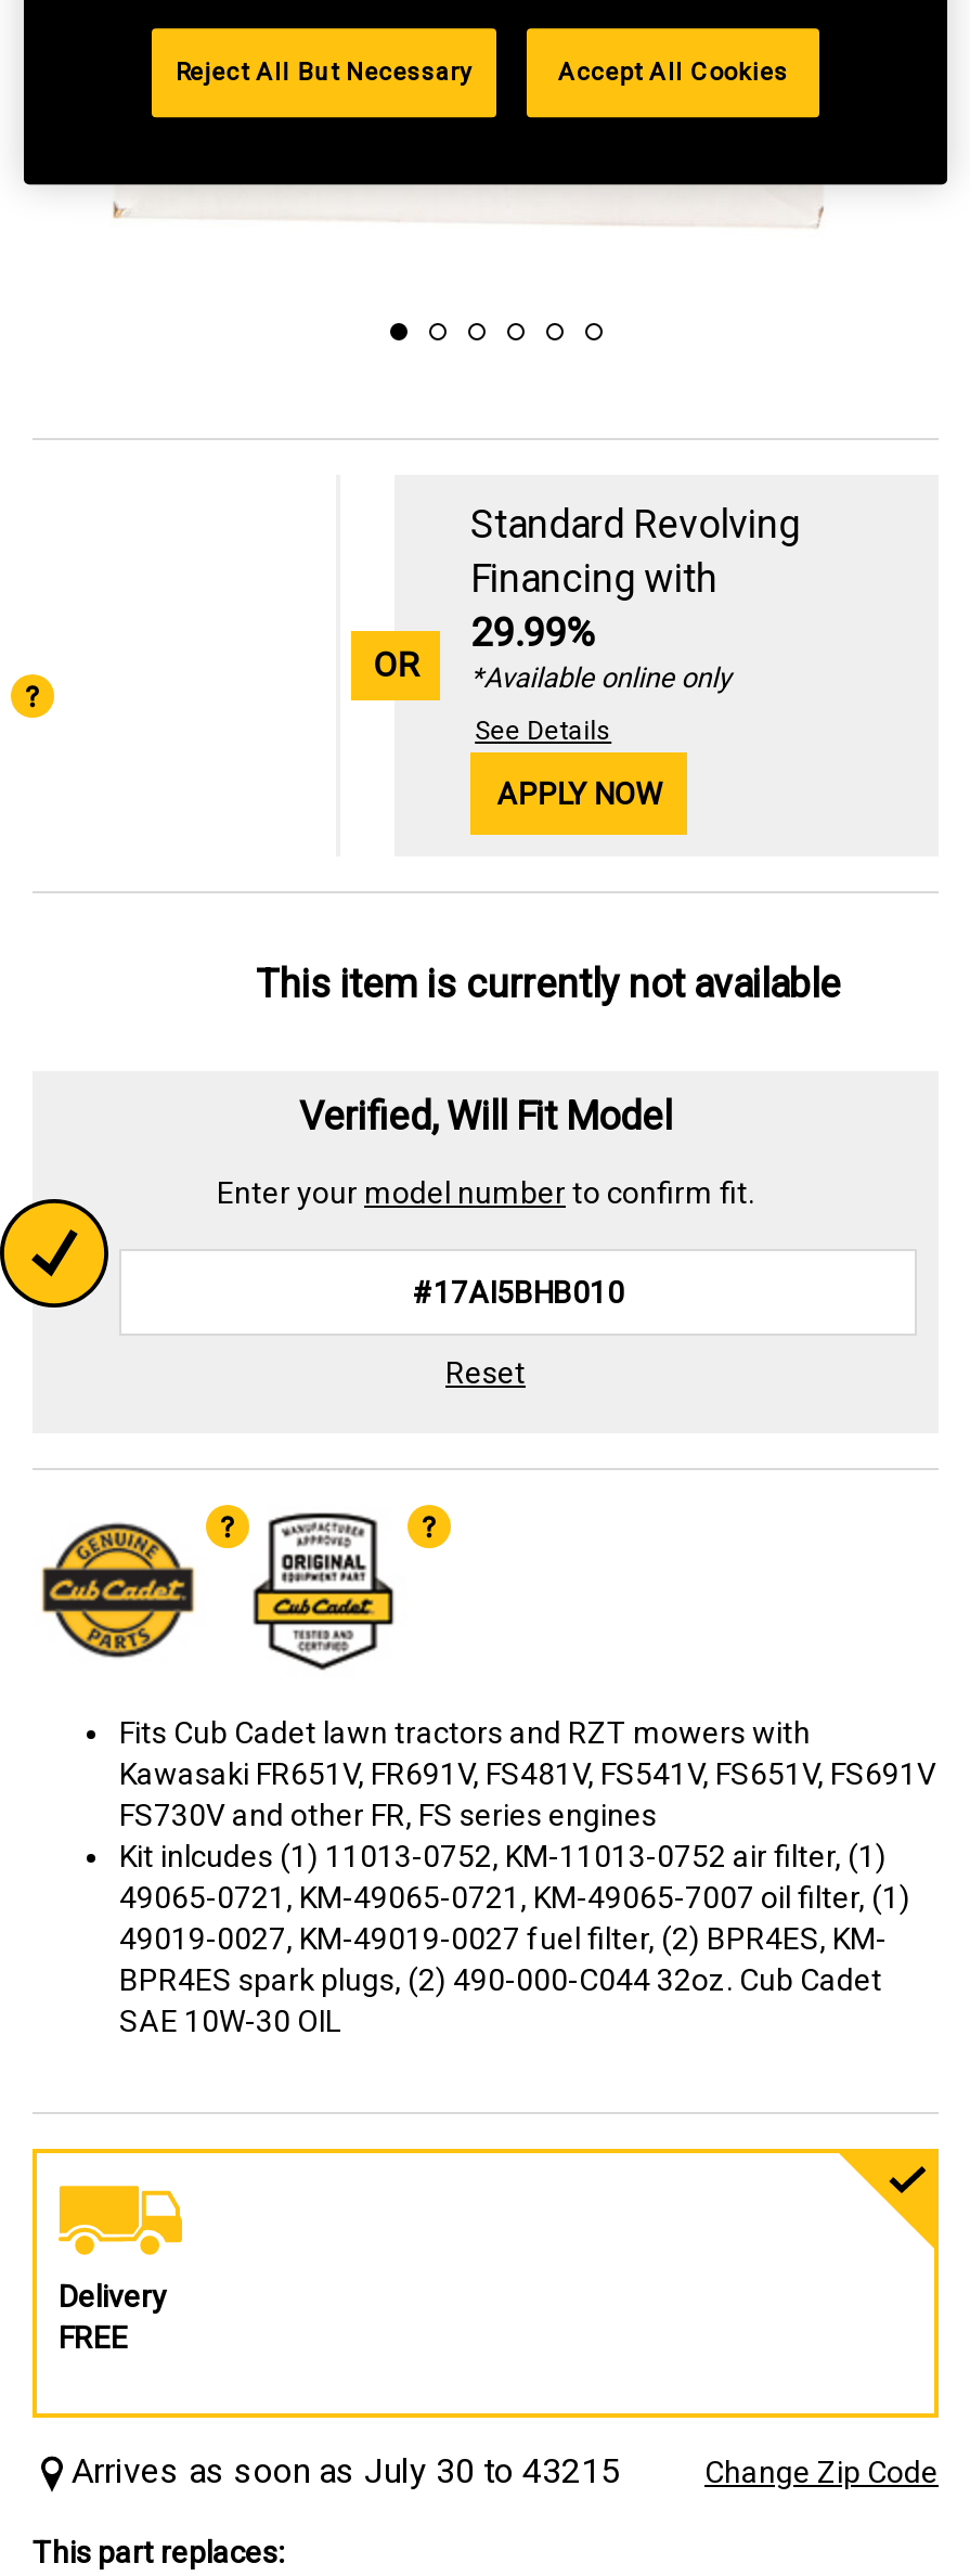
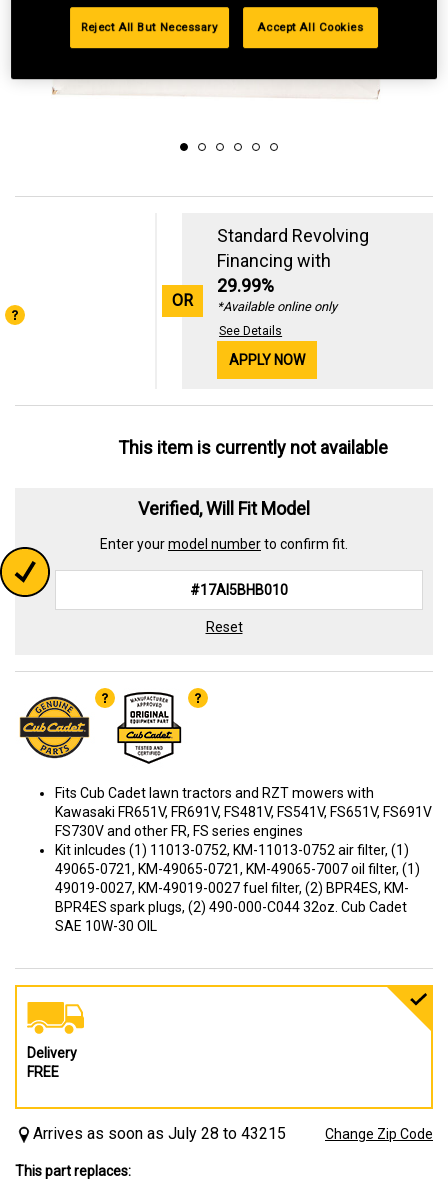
[72,2450,620,2491] Arrives as soon as July 30 to 43215 -> [33,1124,286,1143] Arrives as soon as July 28 to 43215

